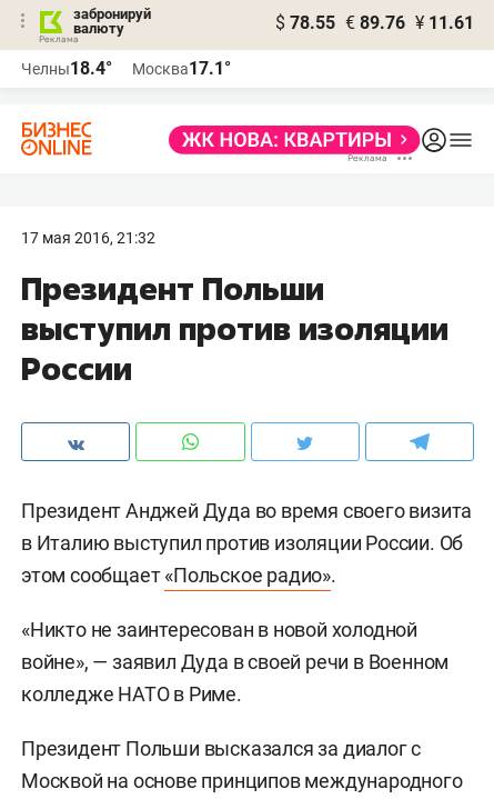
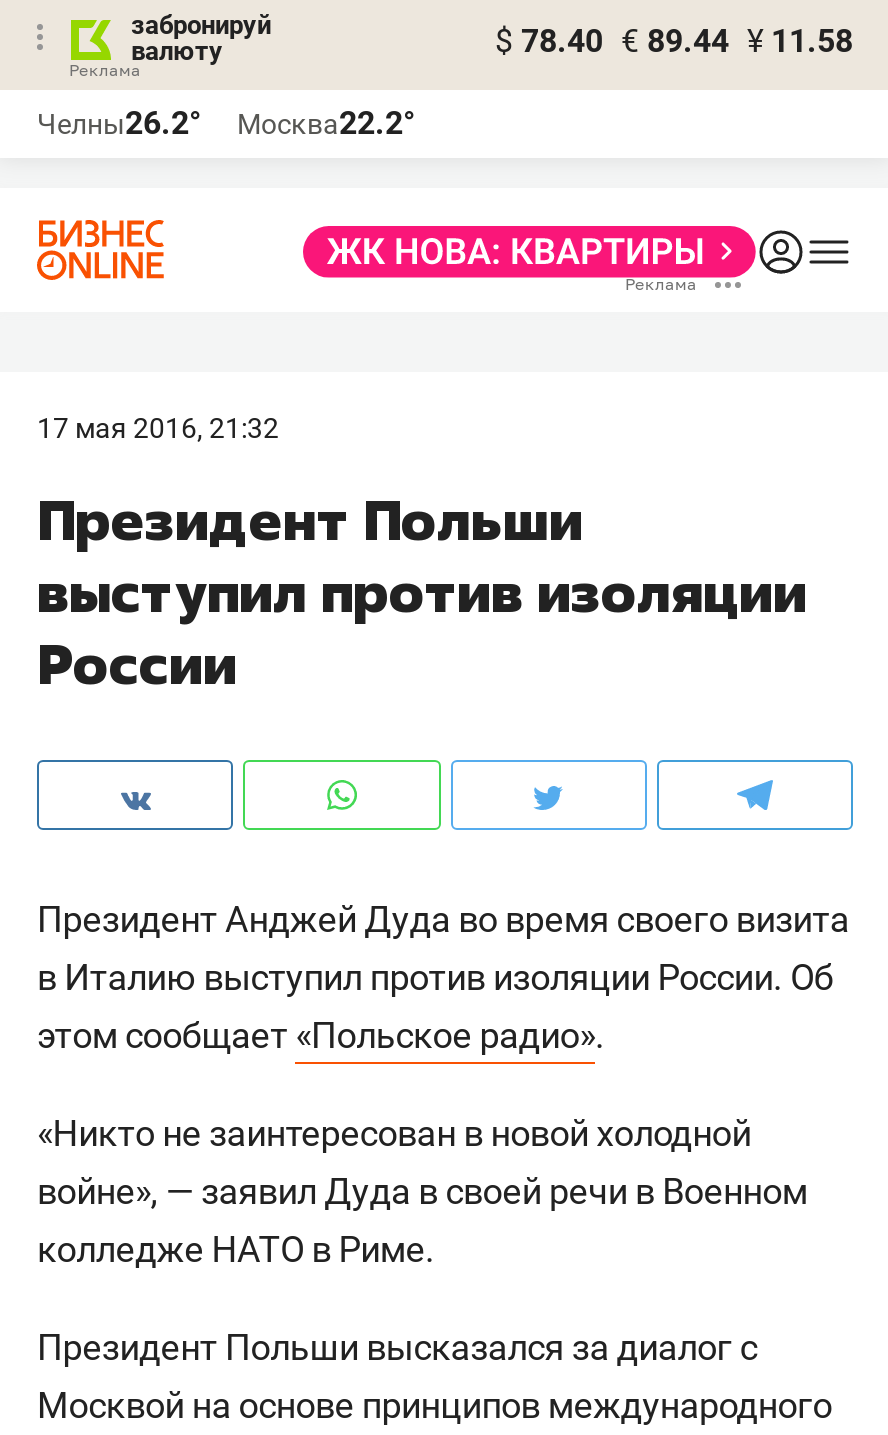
[275,12,474,33] $ 78.55 € 89.76 ¥ 11.61 -> [495,22,853,60] $ 78.40 € 89.44 ¥ 11.58
[21,58,112,79] Челны18.4° -> [37,104,201,142] Челны26.2°
[132,58,231,79] Москва17.1° -> [237,104,415,142] Москва22.2°

